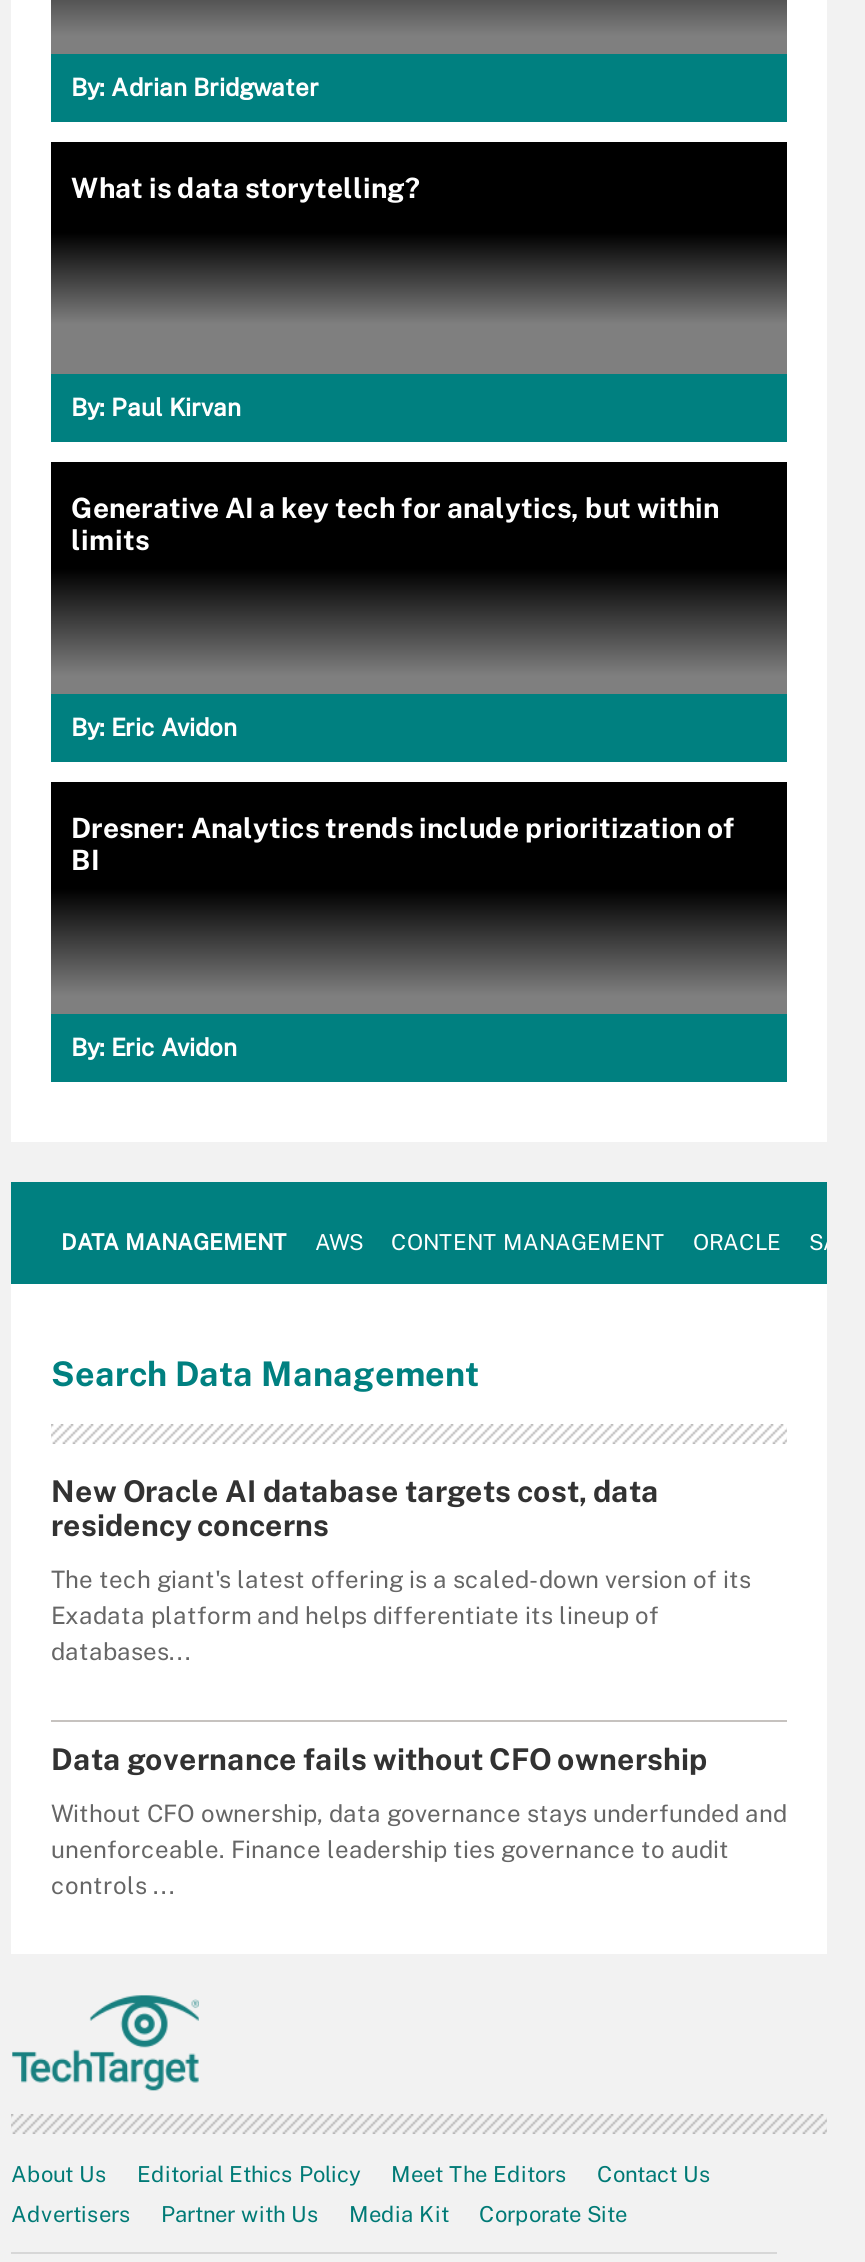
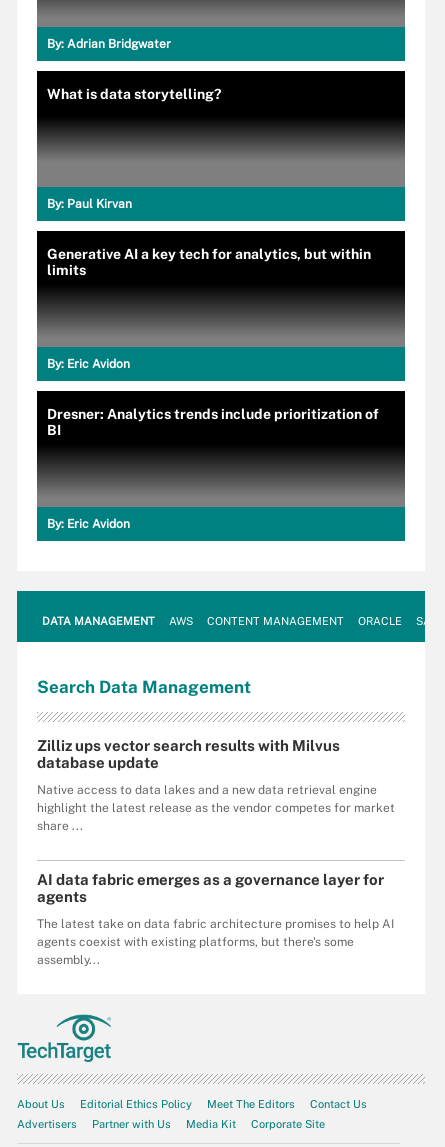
[51,1474,659,1542] New Oracle AI database targets cost, data | residency concerns -> [37,737,340,771] Zilliz ups vector search results with Milvus | database update
[51,1566,751,1666] The tech giant's latest offering is a scaled-down version of its | Exadata platform and helps differentiate its lineup of | databases... -> [37,783,395,833] Native access to data lakes and a new data retrieval engine | highlight the latest release as the vendor competes for market | share ...
[51,1742,707,1776] Data governance fails without CFO ownership -> [37,871,384,905] AI data fabric emerges as a governance layer for | agents
[51,1800,787,1900] Without CFO ownership, data governance stays underfunded and | unenforceable. Finance leadership ties governance to audit | controls ... -> [37,917,394,967] The latest take on data fabric architecture promises to help AI | agents coexist with existing platforms, but there's some | assembly...

